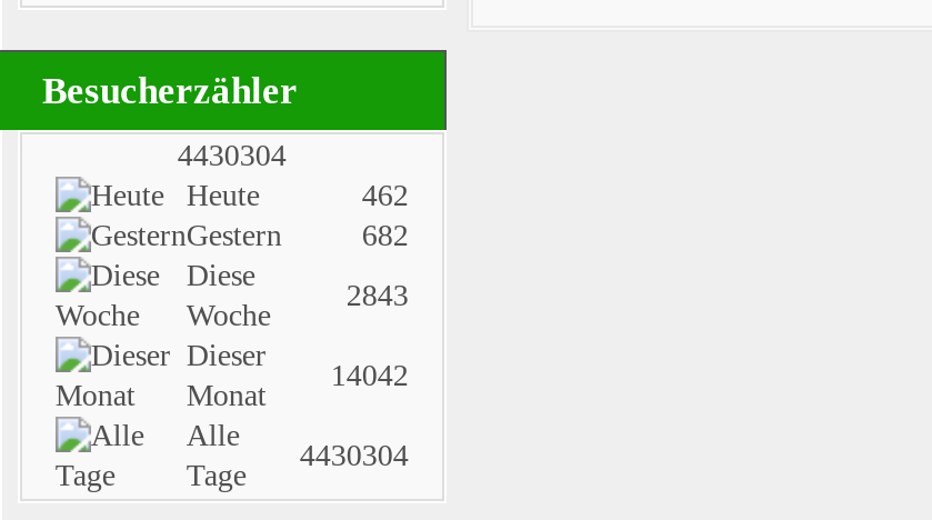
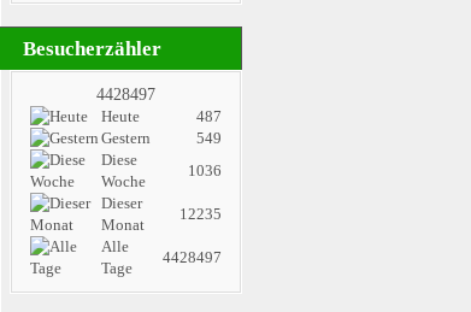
[178,139,286,172] 4430304 -> [96,86,155,104] 4428497
[362,179,409,212] 462 -> [196,107,222,125] 487
[362,219,409,252] 682 -> [196,129,222,147] 549
[346,279,409,312] 2843 -> [188,161,222,179] 1036
[331,359,409,392] 14042 -> [179,205,222,223] 12235
[300,439,409,472] 4430304 -> [163,248,222,266] 4428497

